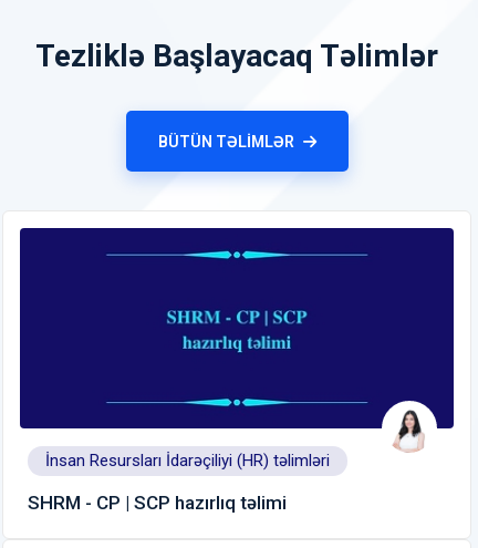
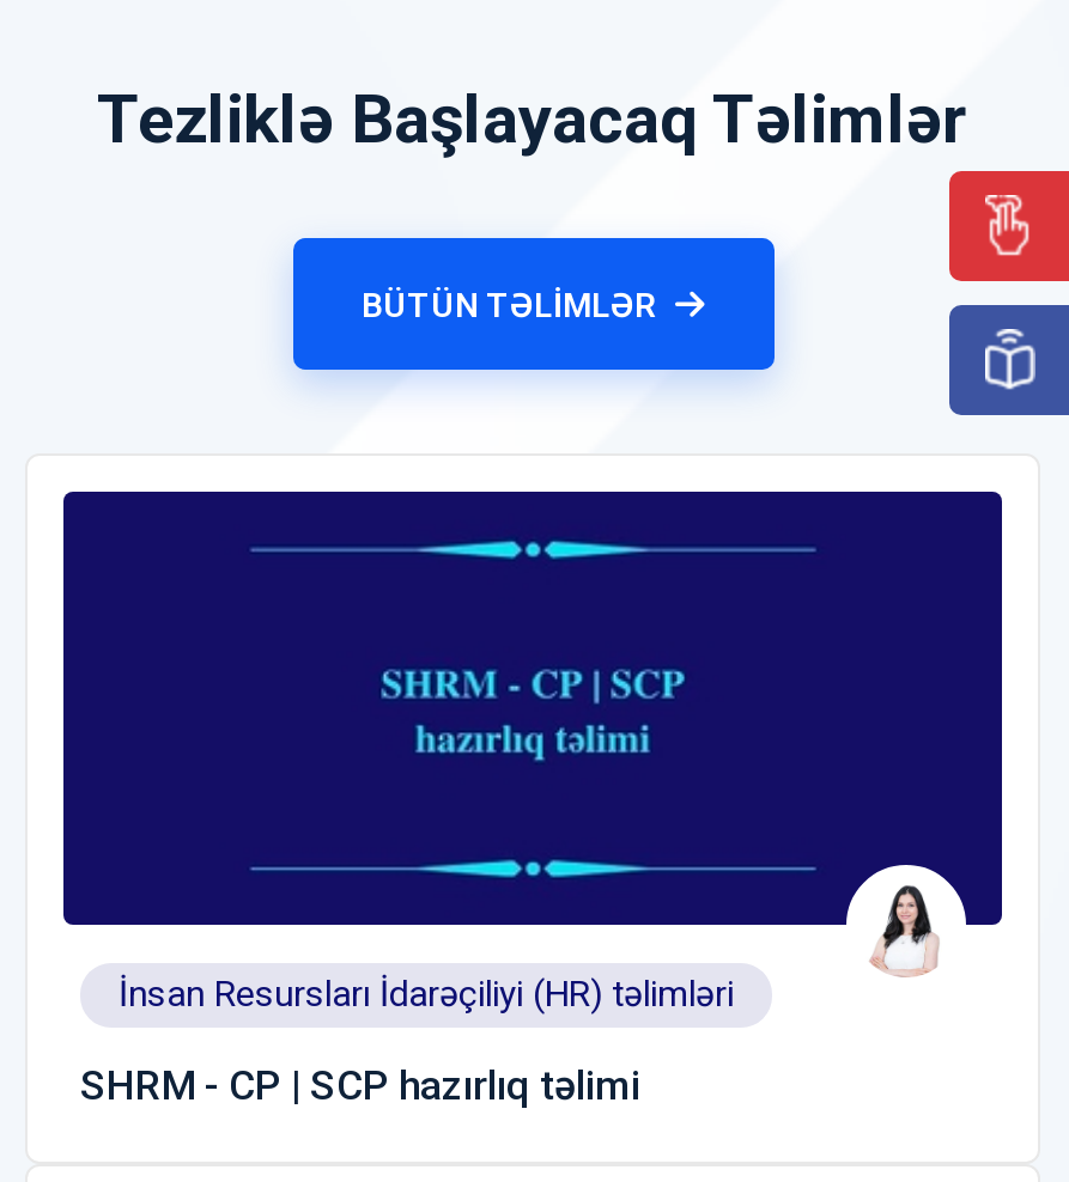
none -> [947,169,1062,284] [image]
none -> [947,303,1062,418] [image]

